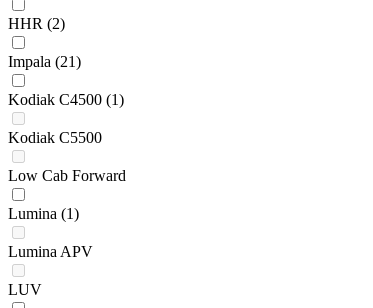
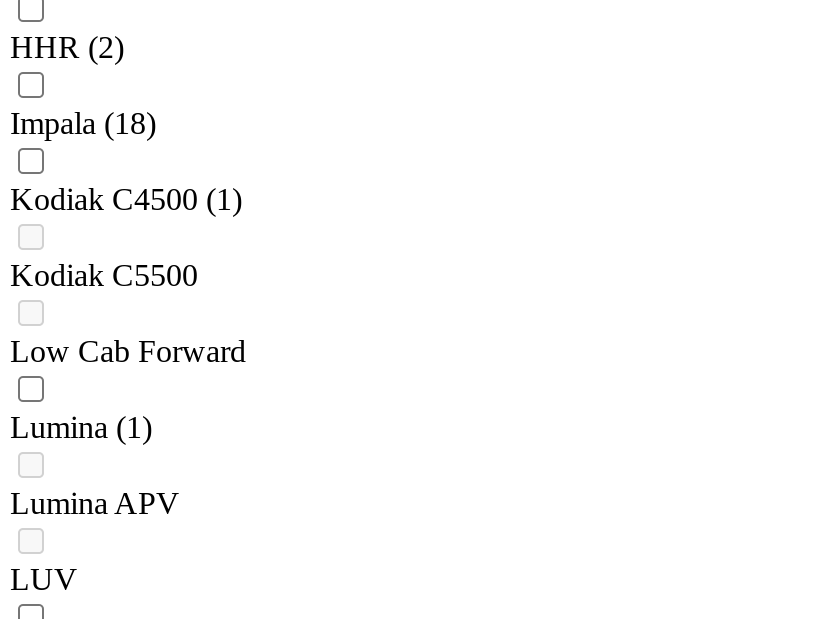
[8,53,81,70] Impala (21) -> [10,107,156,141] Impala (18)

